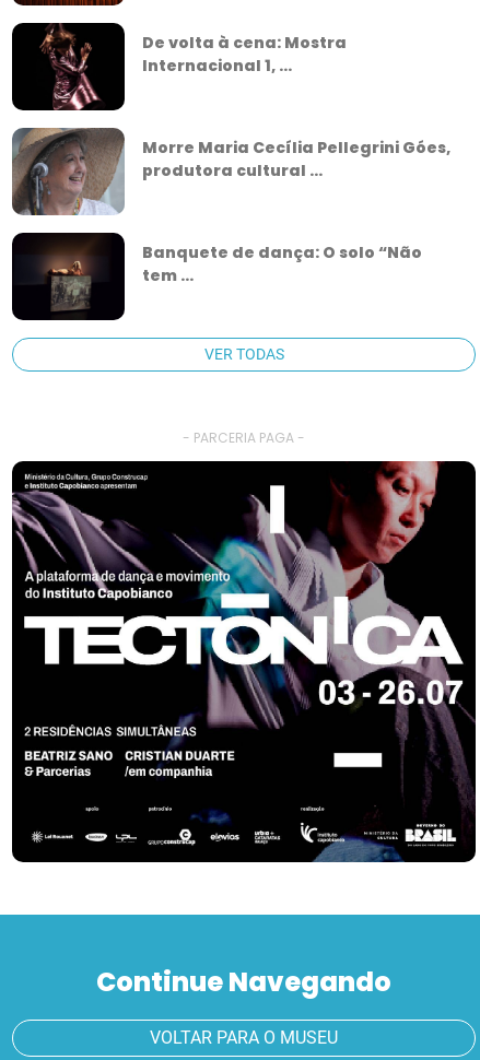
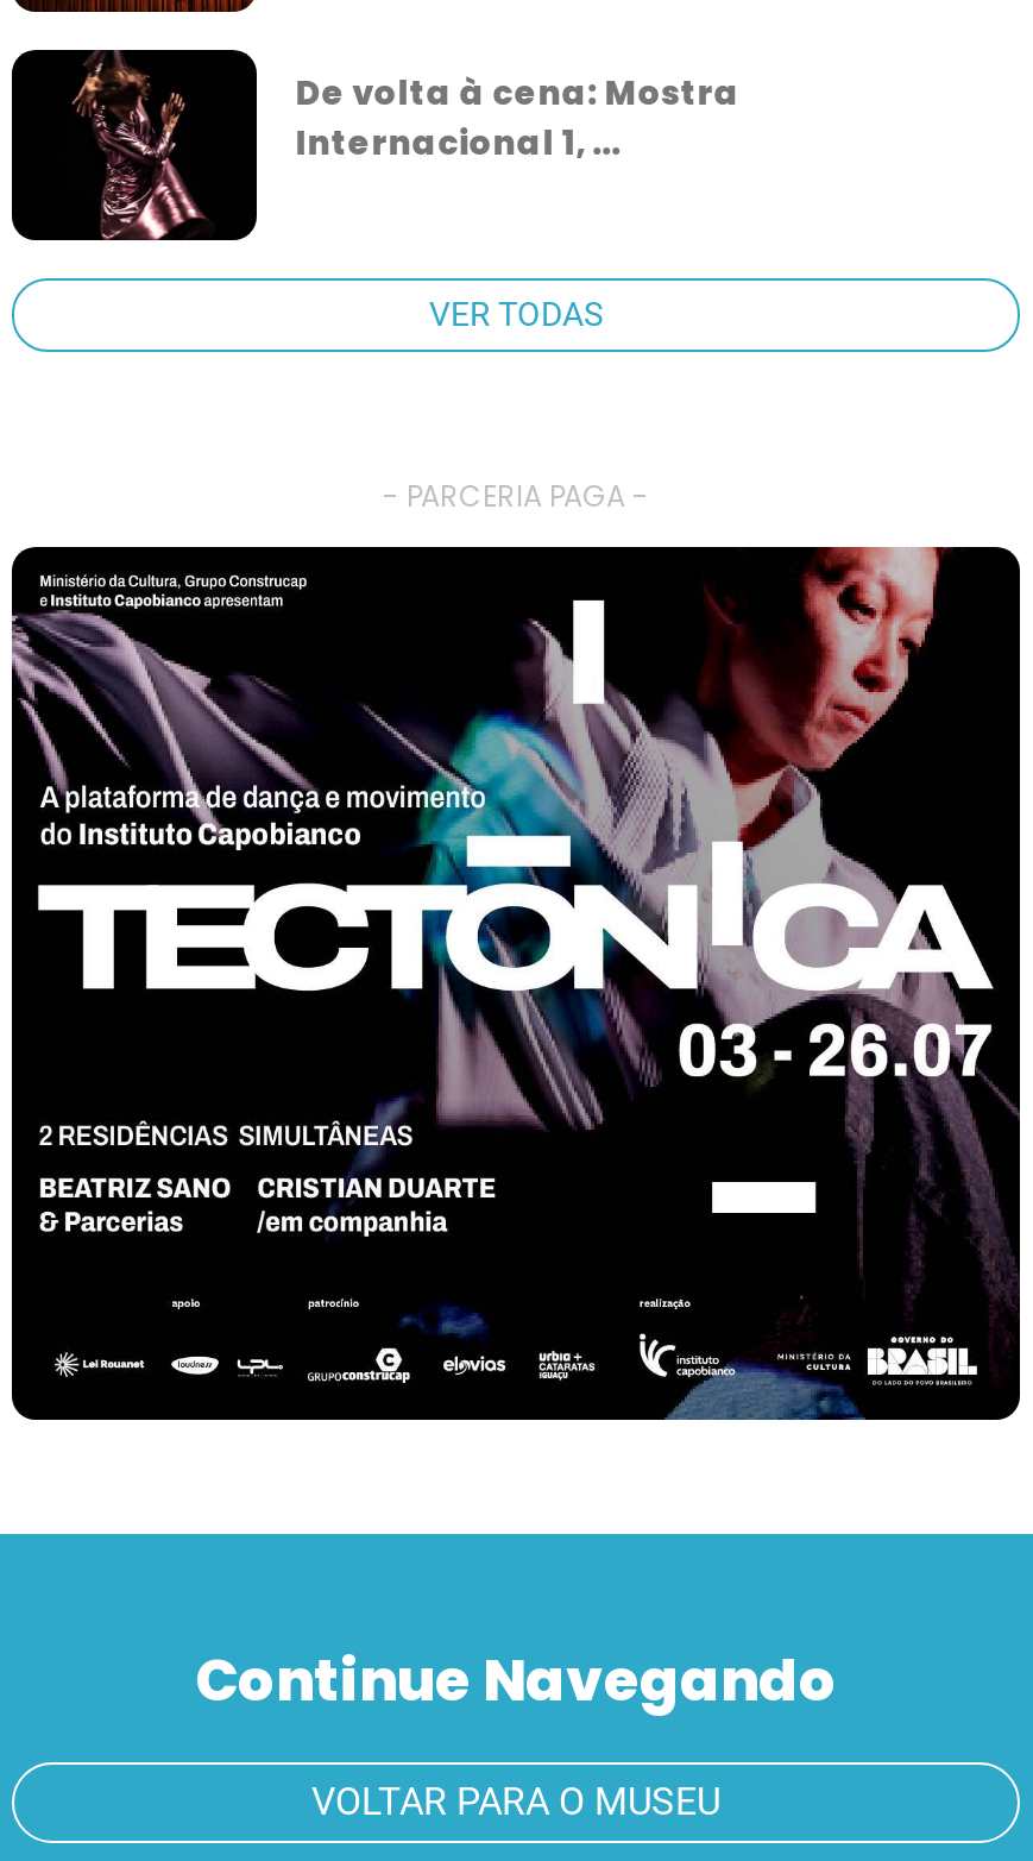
[11,127,451,216] [image] | Morre Maria Cecília Pellegrini Góes, | produtora cultural ... -> none
[35,234,97,320] [image] -> none
[142,241,422,286] Banquete de dança: O solo “Não | tem ... -> none

